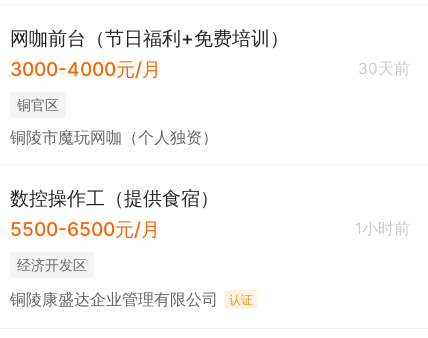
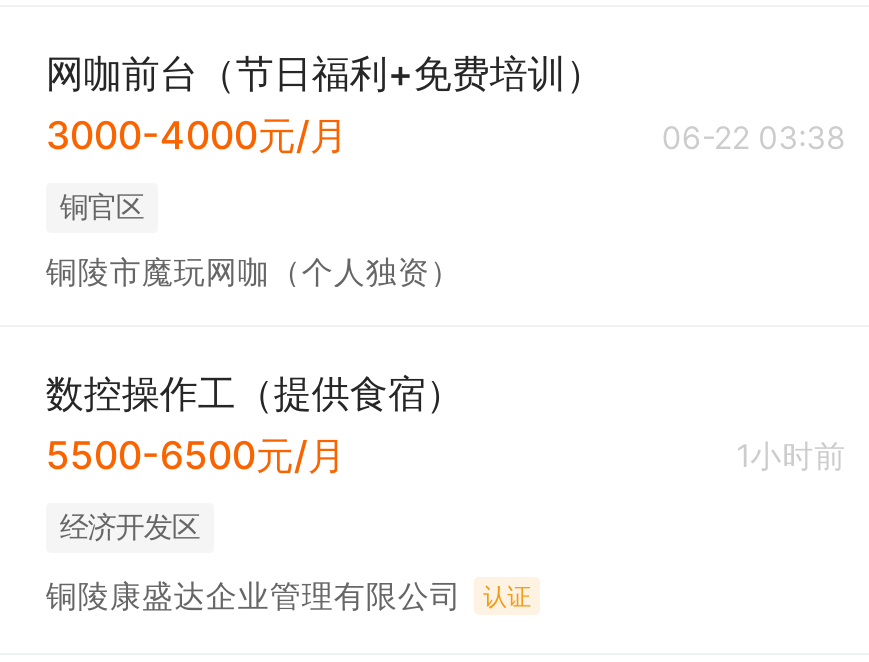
[358,59,410,78] 30天前 -> [662,119,846,157] 06-22 03:38

